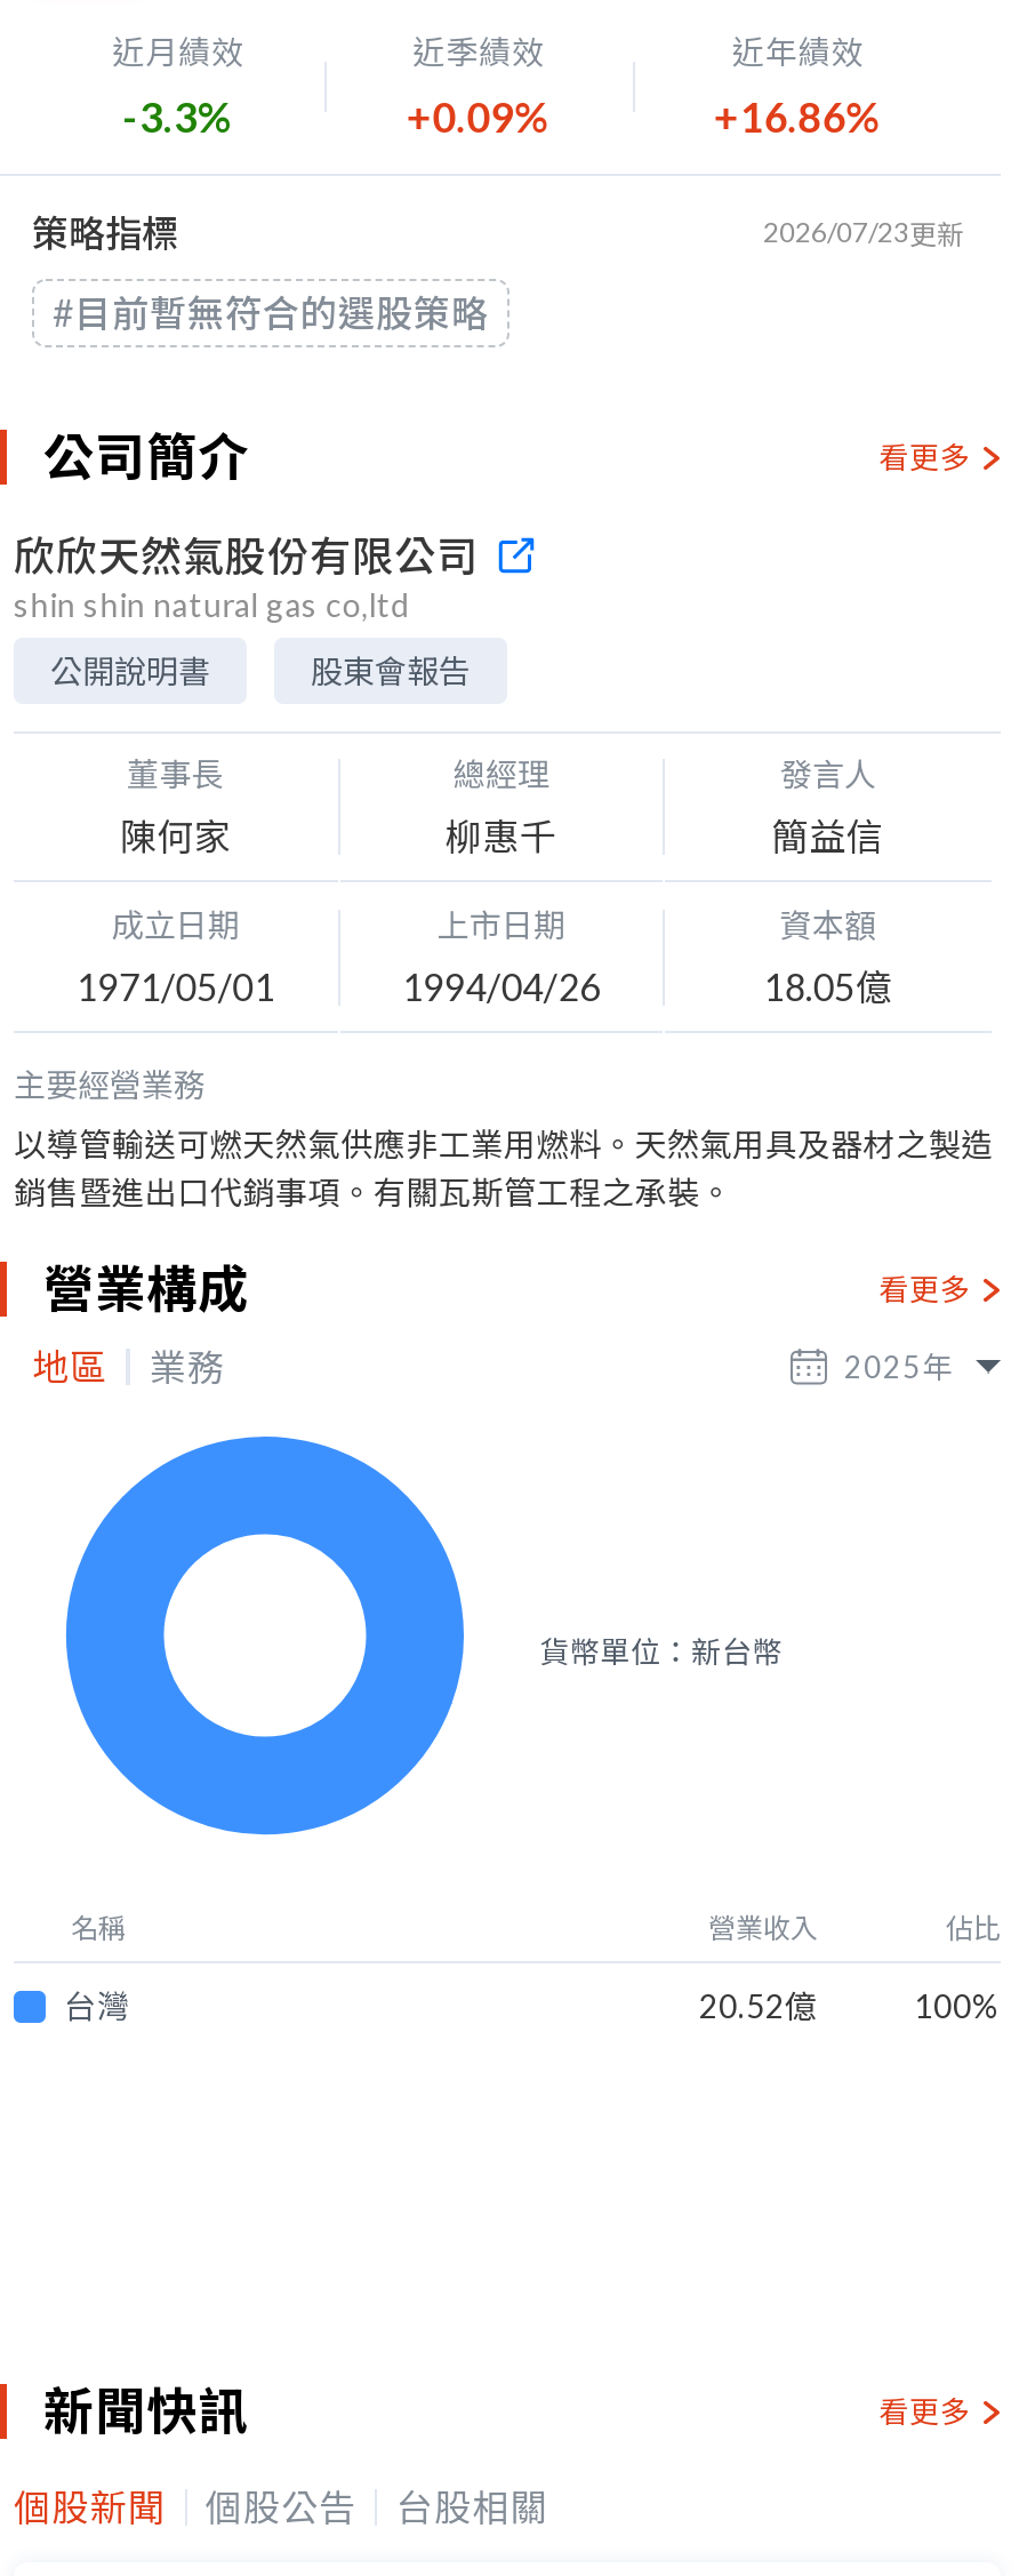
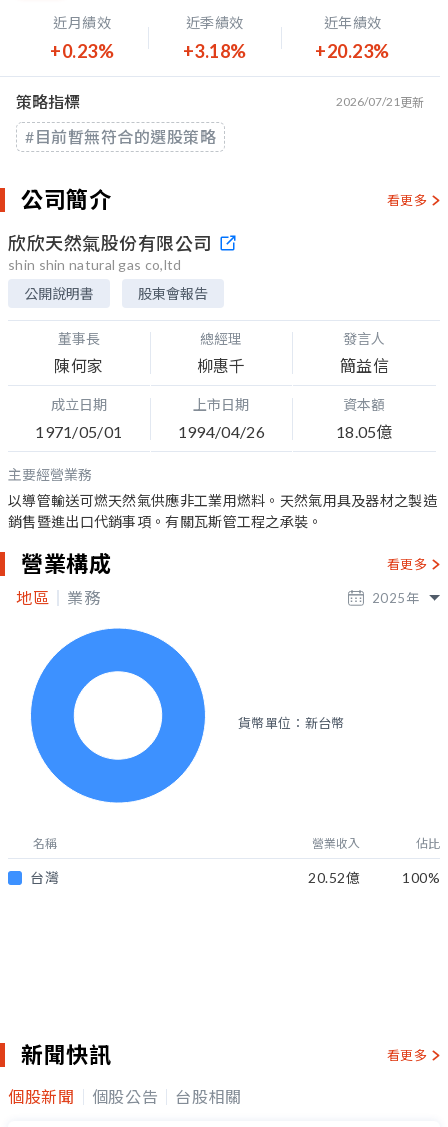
[122,91,235,142] -3.3% -> [50,40,114,62] +0.23%
[406,91,552,142] +0.09% -> [183,40,247,62] +3.18%
[713,91,884,142] +16.86% -> [315,40,390,62] +20.23%
[763,215,964,251] 2026/07/23更新 -> [336,94,424,110] 2026/07/21更新

